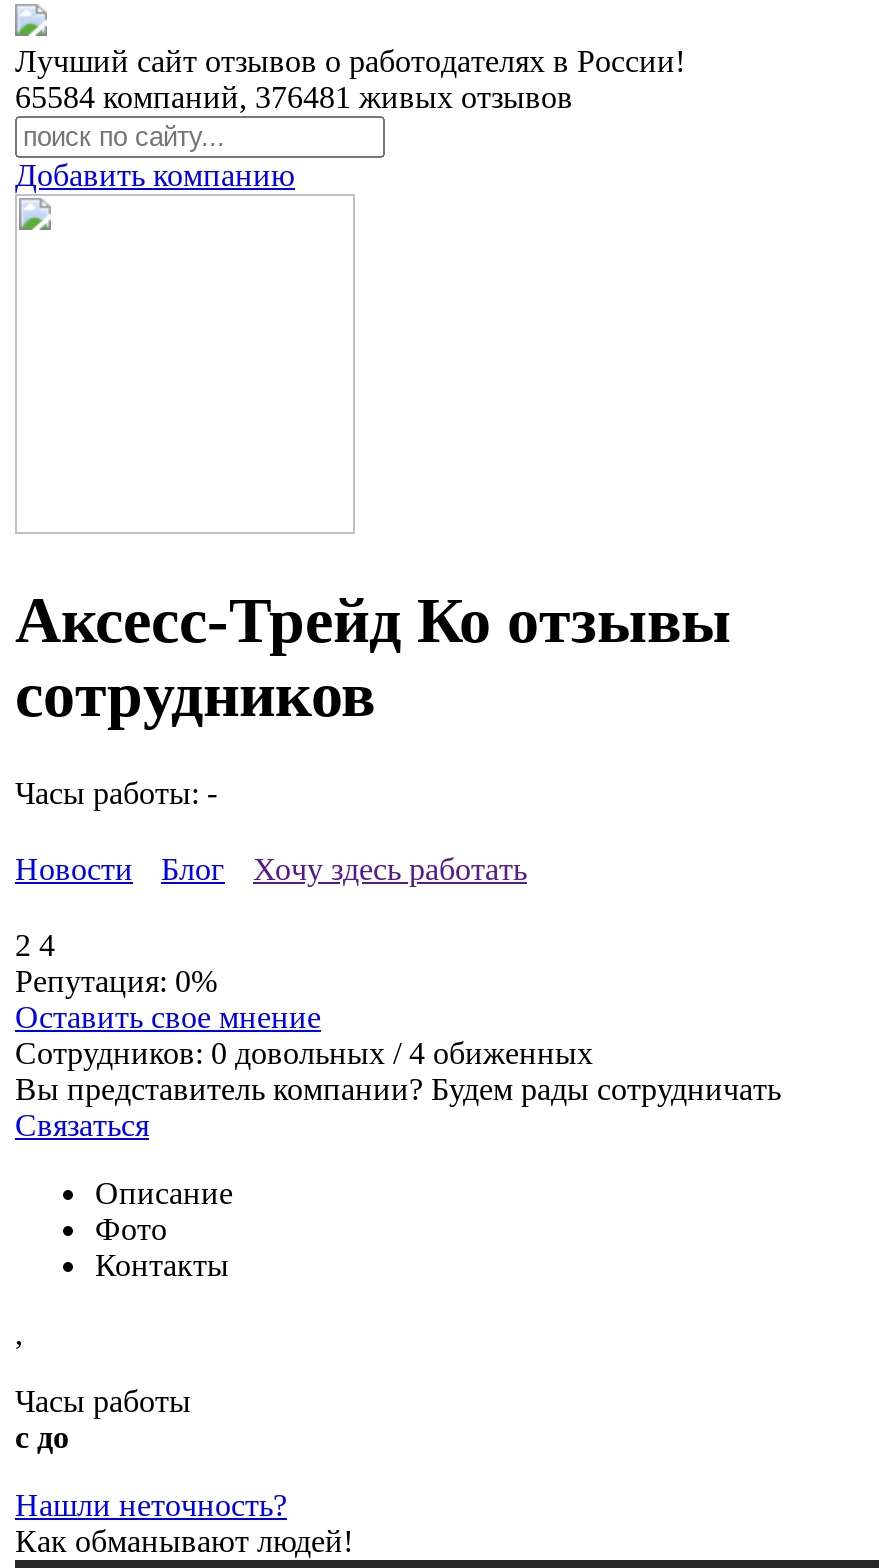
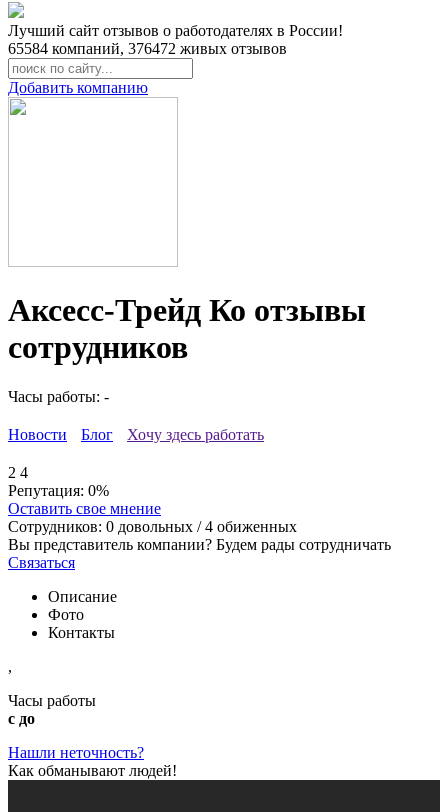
[15,80,573,114] 65584 компаний, 376481живых отзывов -> [8,40,287,57] 65584 компаний, 376472живых отзывов

